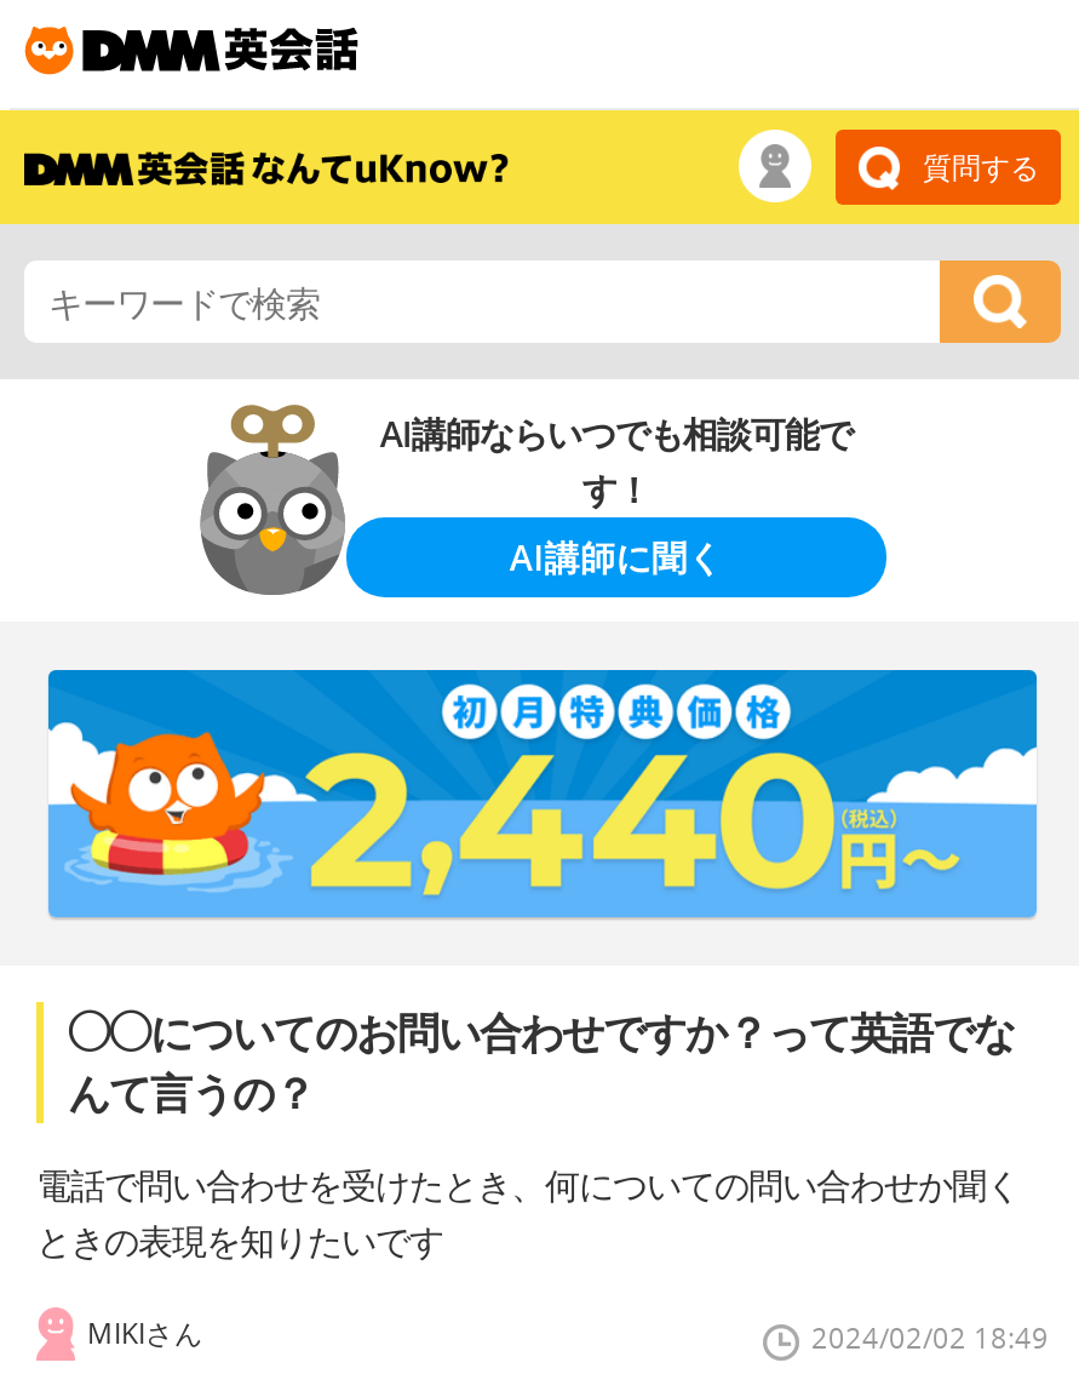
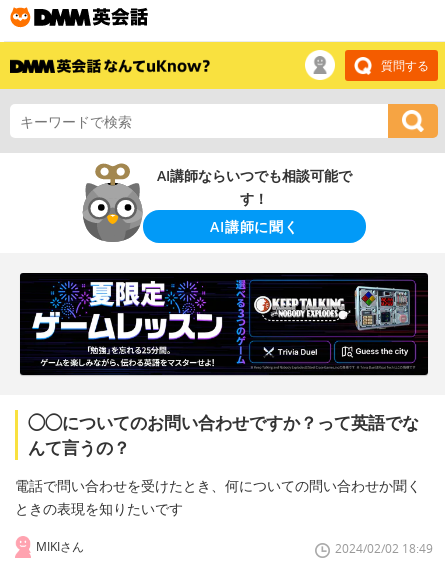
[46,668,1039,920] [image] -> [19,272,429,376] [image]

